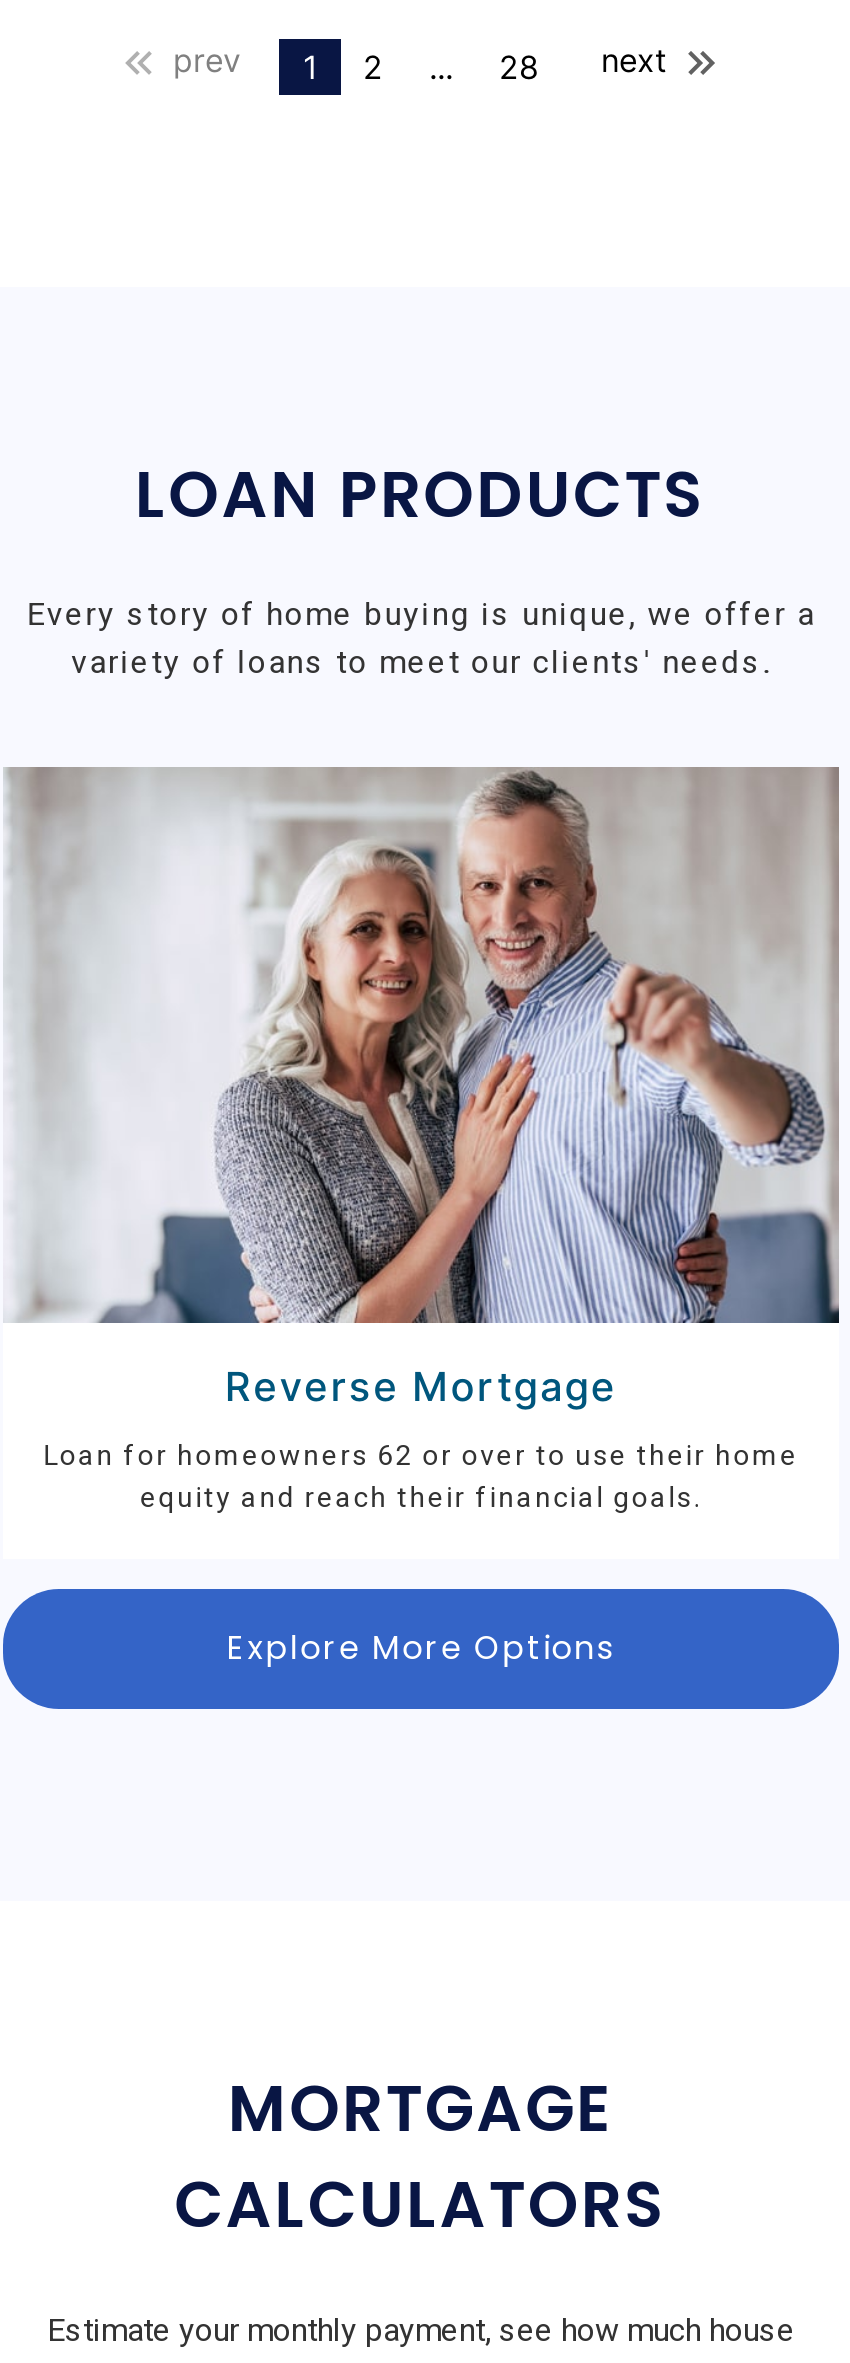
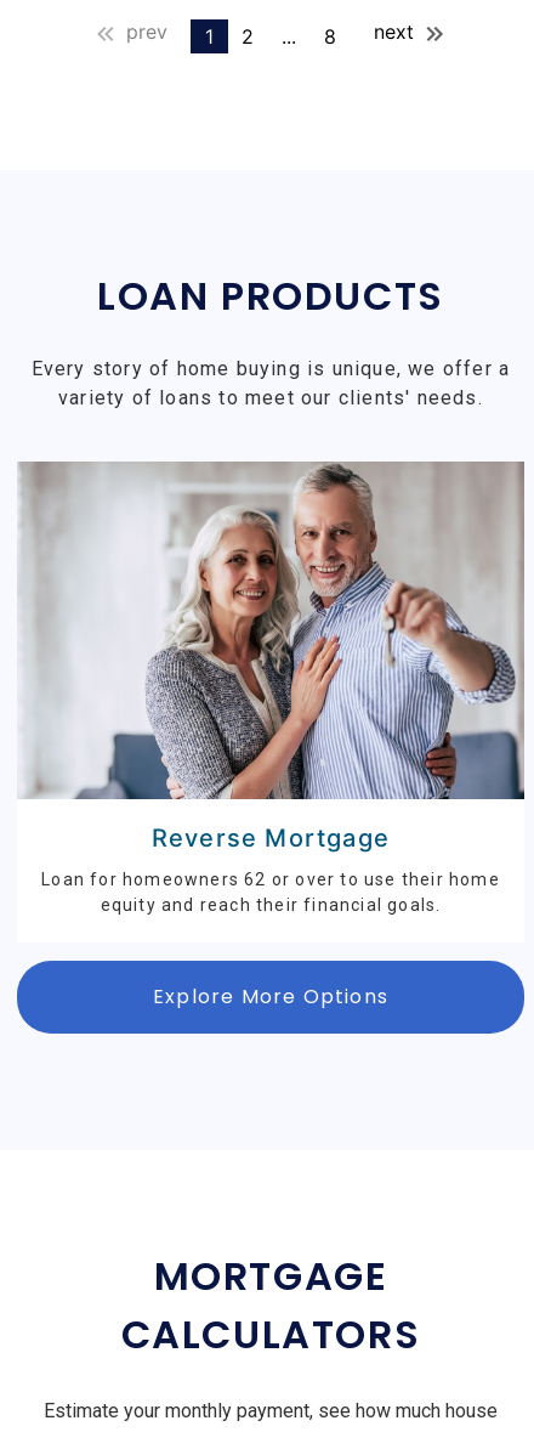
[499,48,539,88] 28 -> [324,25,336,49] 8

